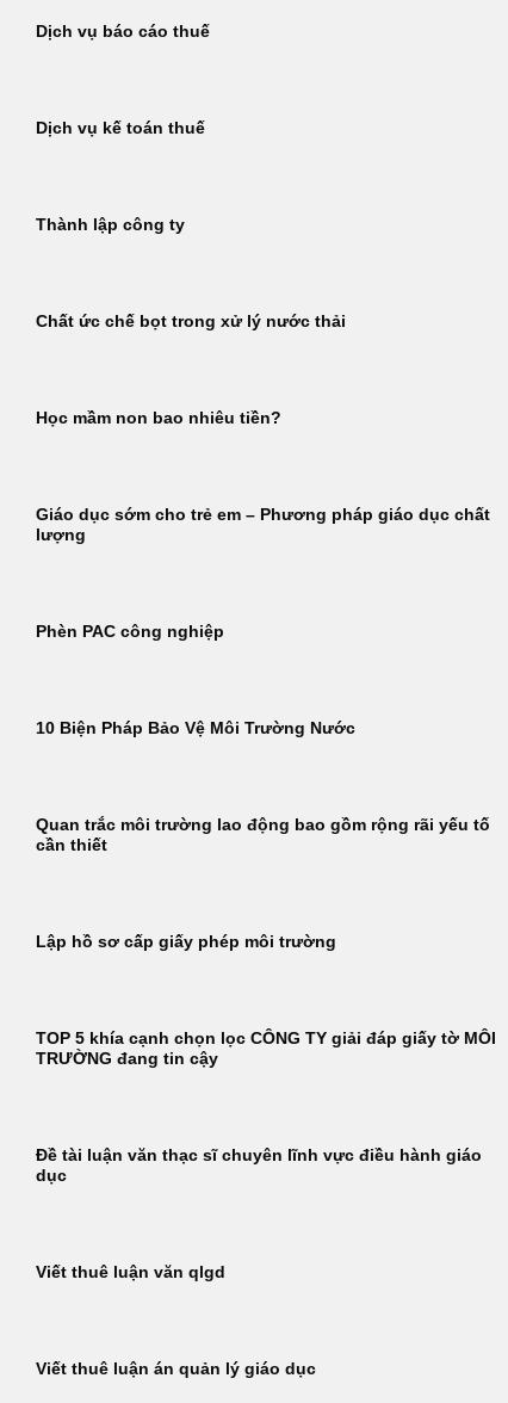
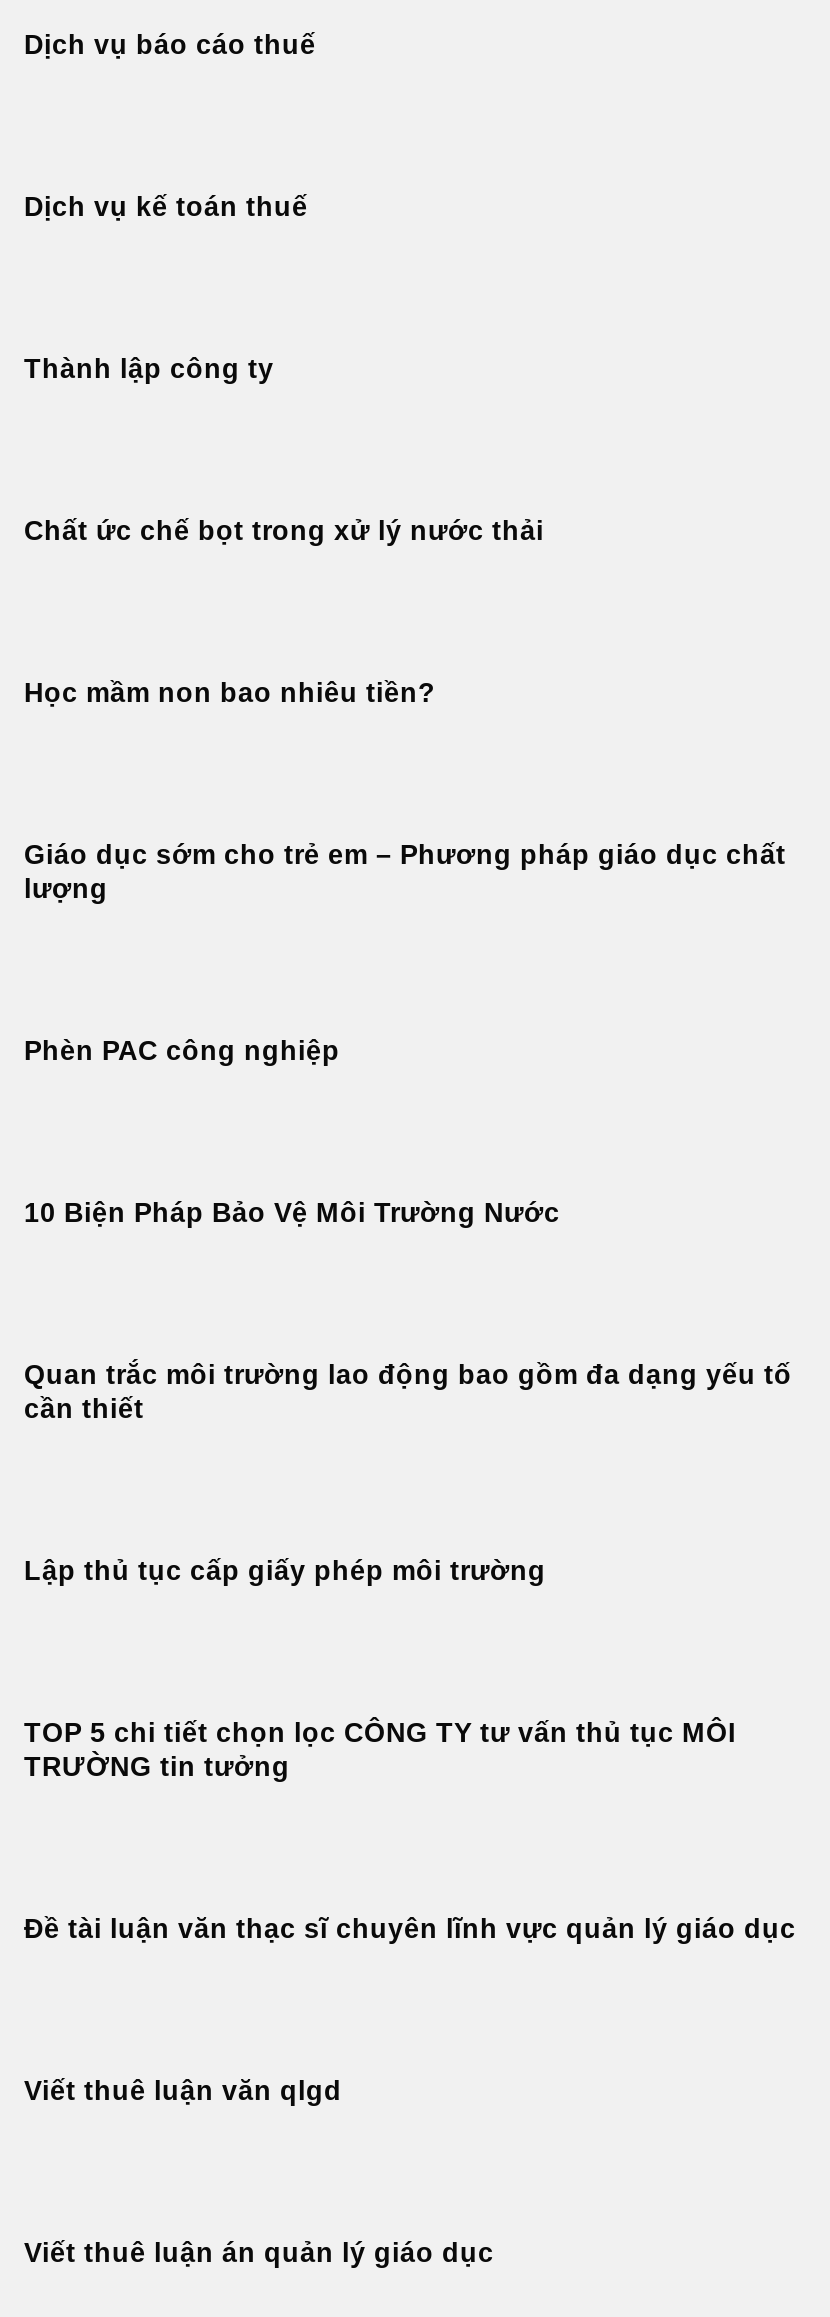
[36,816,490,834] Quan trắc môi trường lao động bao gồm rộng rãi yếu tố -> [24,1360,792,1390] Quan trắc môi trường lao động bao gồm đa dạng yếu tố
[36,933,336,951] Lập hồ sơ cấp giấy phép môi trường -> [24,1556,546,1586] Lập thủ tục cấp giấy phép môi trường
[36,1030,496,1068] TOP 5 khía cạnh chọn lọc CÔNG TY giải đáp giấy tờ MÔI | TRƯỜNG đang tin cậy -> [24,1718,736,1782] TOP 5 chi tiết chọn lọc CÔNG TY tư vấn thủ tục MÔI | TRƯỜNG tin tưởng
[36,1147,482,1185] Đề tài luận văn thạc sĩ chuyên lĩnh vực điều hành giáo | dục -> [24,1914,796,1944] Đề tài luận văn thạc sĩ chuyên lĩnh vực quản lý giáo dục

